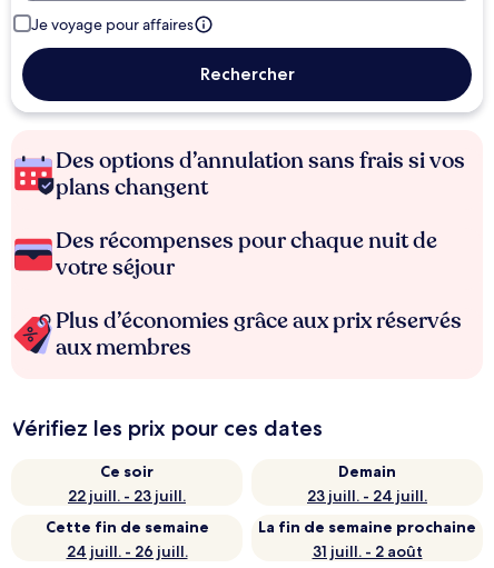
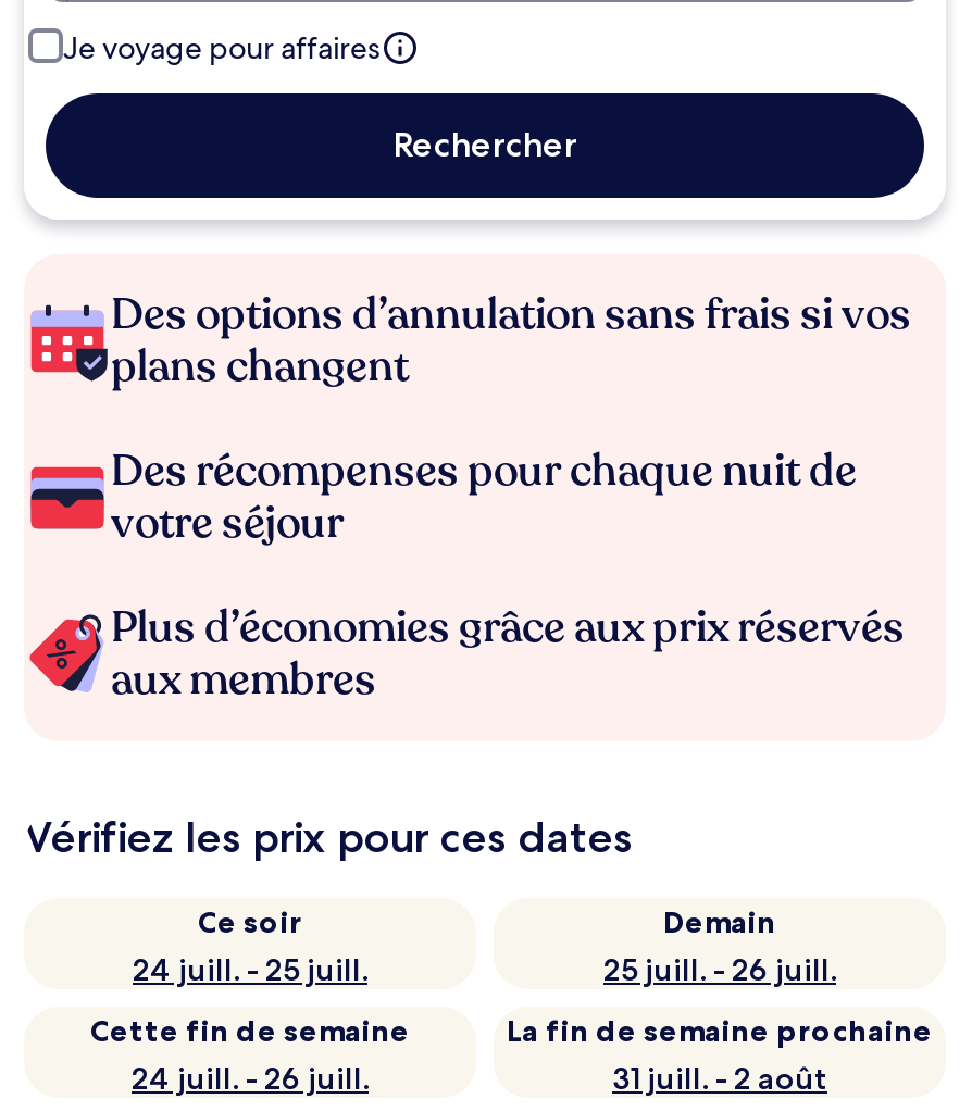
[68,486,186,506] 22 juill. - 23 juill. -> [133,950,367,989] 24 juill. - 25 juill.
[307,486,427,506] 23 juill. - 24 juill. -> [603,950,836,989] 25 juill. - 26 juill.

